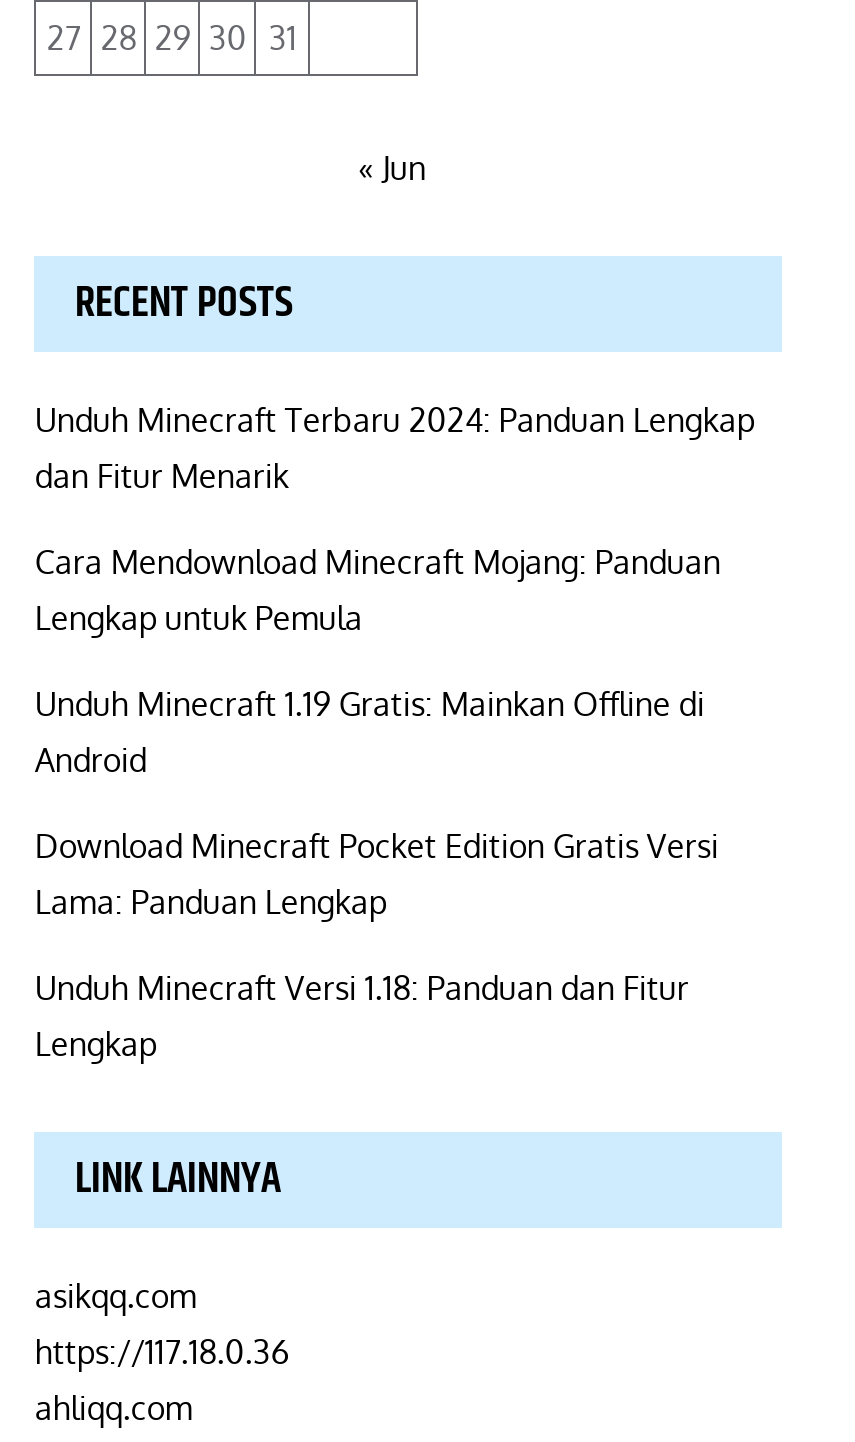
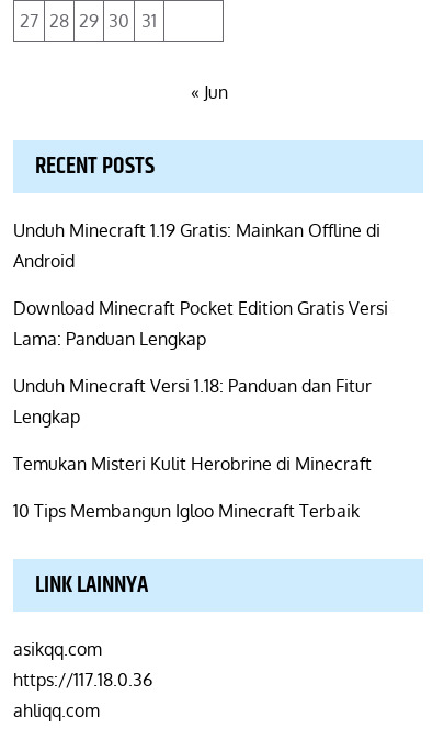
[35,401,755,639] Unduh Minecraft Terbaru 2024: Panduan Lengkap | dan Fitur Menarik | Cara Mendownload Minecraft Mojang: Panduan | Lengkap untuk Pemula -> none
moved [35,685,719,1065] -> [14,220,389,428]: Unduh Minecraft 1.19 Gratis: Mainkan Offline di | Android | Download Minecraft Pocket Edition Gratis Versi | Lama: Panduan Lengkap | Unduh Minecraft Versi 1.18: Panduan dan Fitur | Lengkap
none -> [14,453,372,522] Temukan Misteri Kulit Herobrine di Minecraft | 10 Tips Membangun Igloo Minecraft Terbaik

